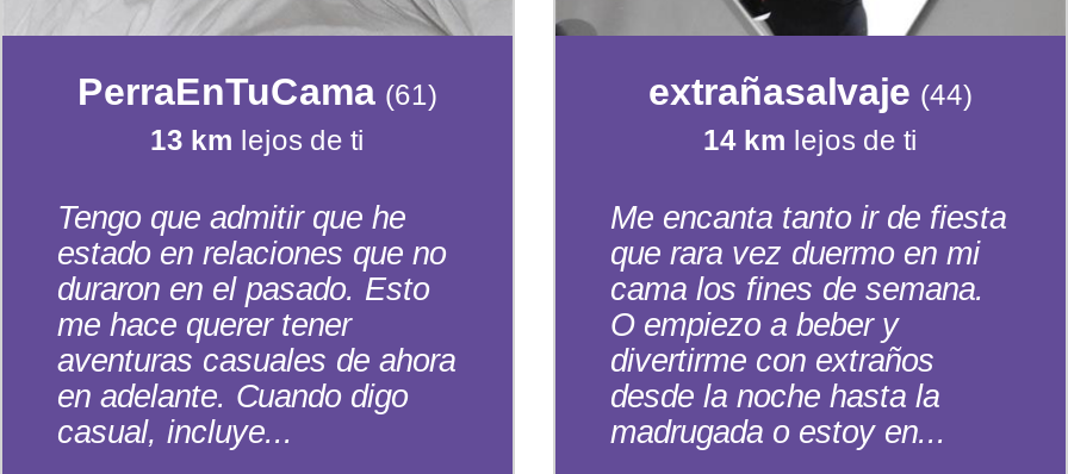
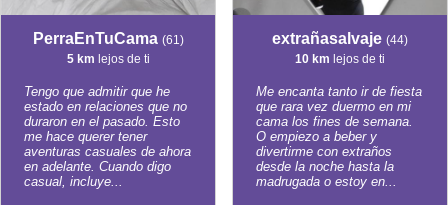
[150,125,365,158] 13 km lejos de ti -> [66,52,149,66] 5 km lejos de ti
[703,125,918,158] 14 km lejos de ti -> [295,52,385,66] 10 km lejos de ti

